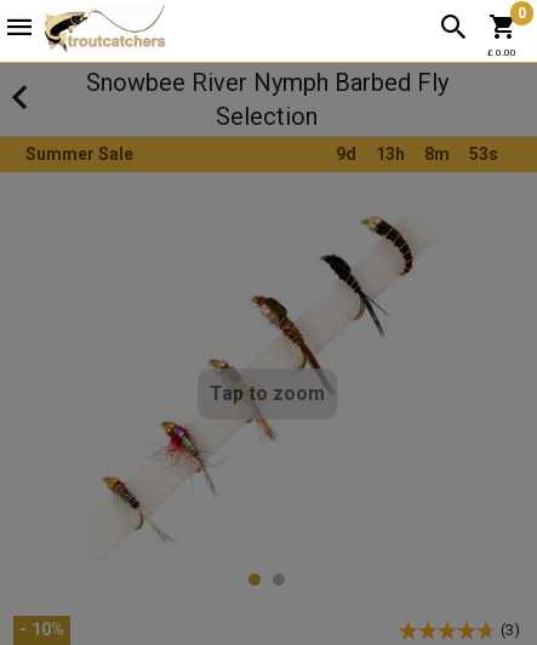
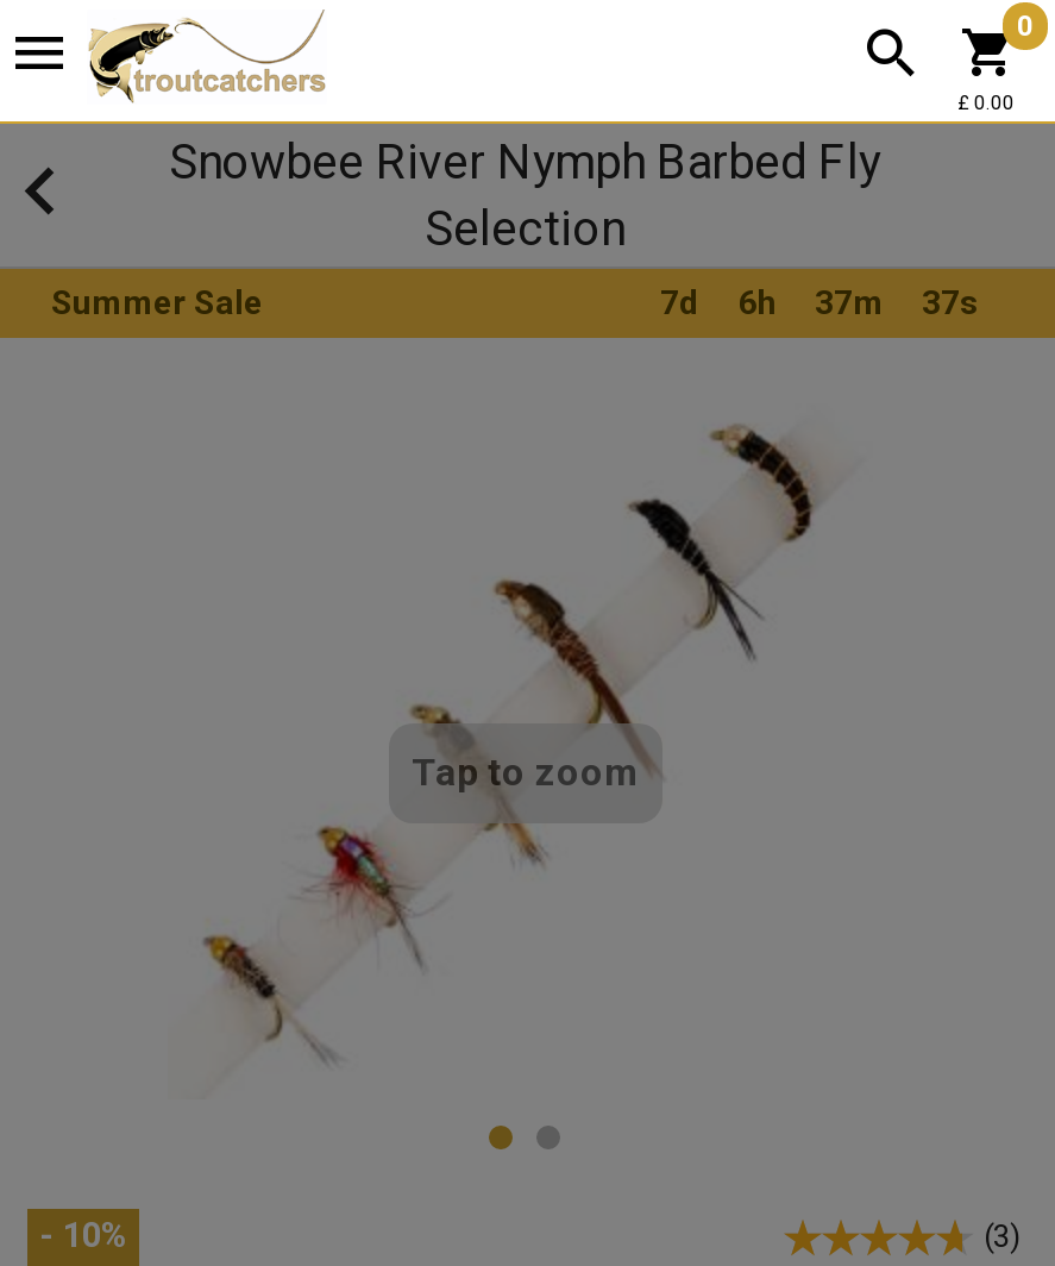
[336,144,356,164] 9d -> [660,283,701,321] 7d
[376,144,405,164] 13h -> [739,283,777,321] 6h
[424,144,450,164] 8m -> [815,283,884,321] 37m
[469,144,498,164] 53s -> [922,283,979,321] 37s

